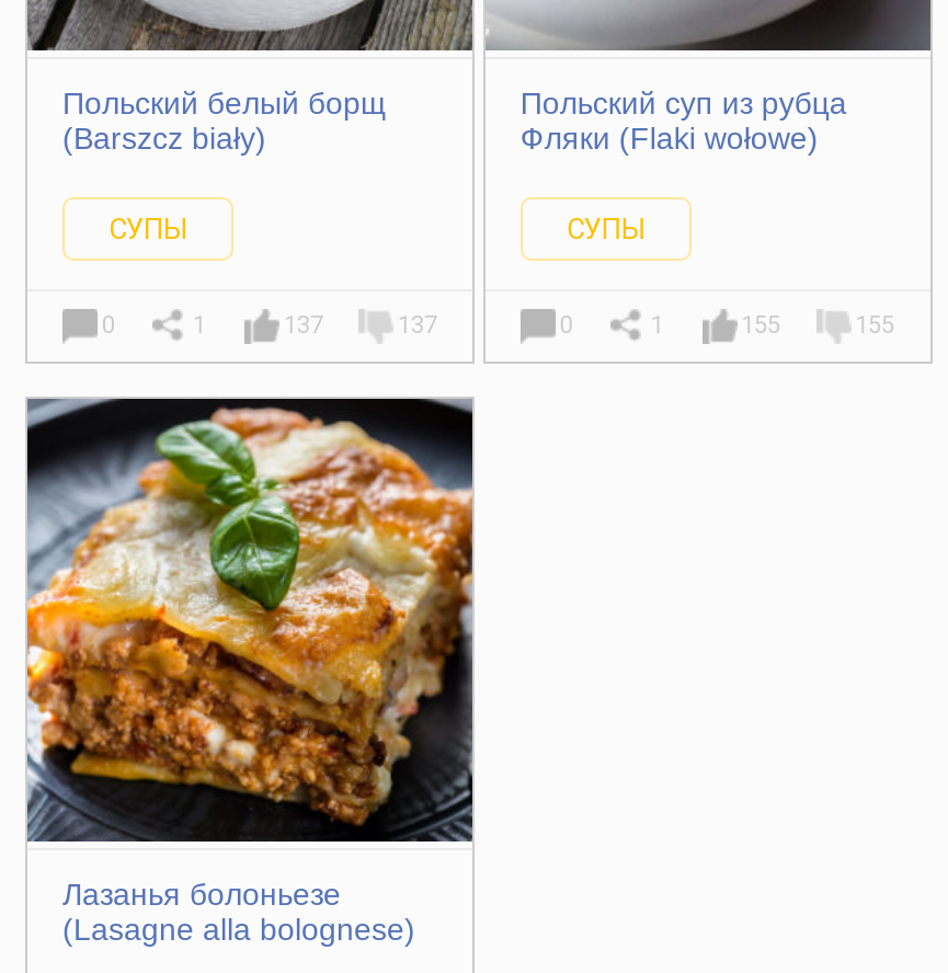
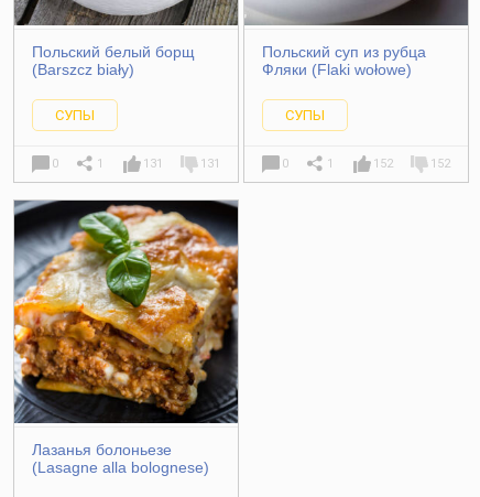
[283,311,323,340] 137 -> [143,157,163,171] 131
[397,311,437,340] 137 -> [200,157,220,171] 131
[741,311,781,340] 155 -> [373,157,393,171] 152
[855,311,895,340] 155 -> [430,157,450,171] 152

